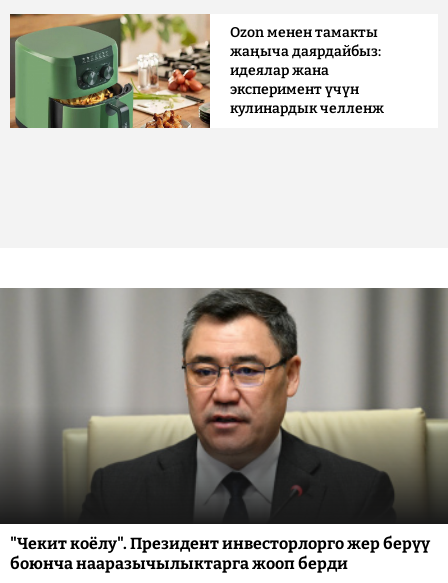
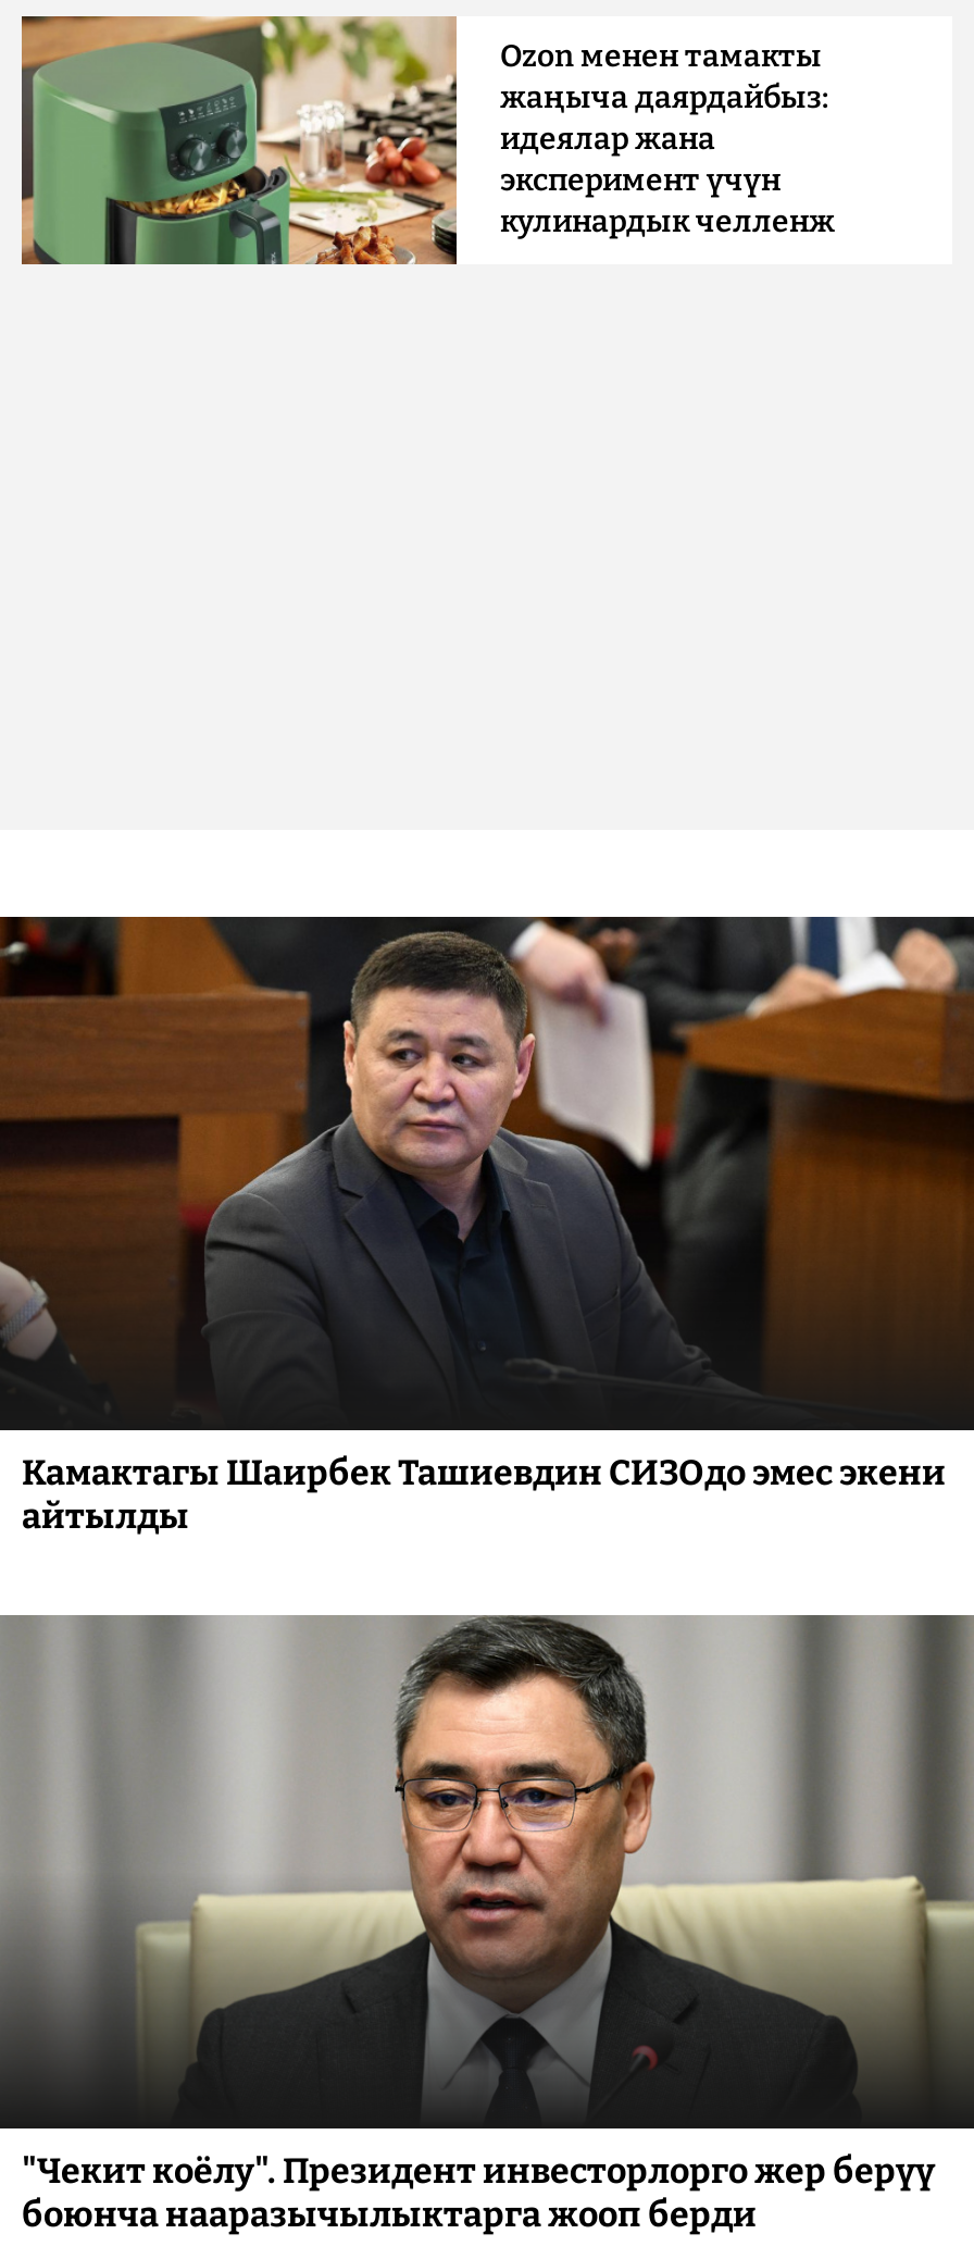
none -> [7,915,967,1536] [image] | Камактагы Шаирбек Ташиевдин СИЗОдо эмес экени | айтылды

